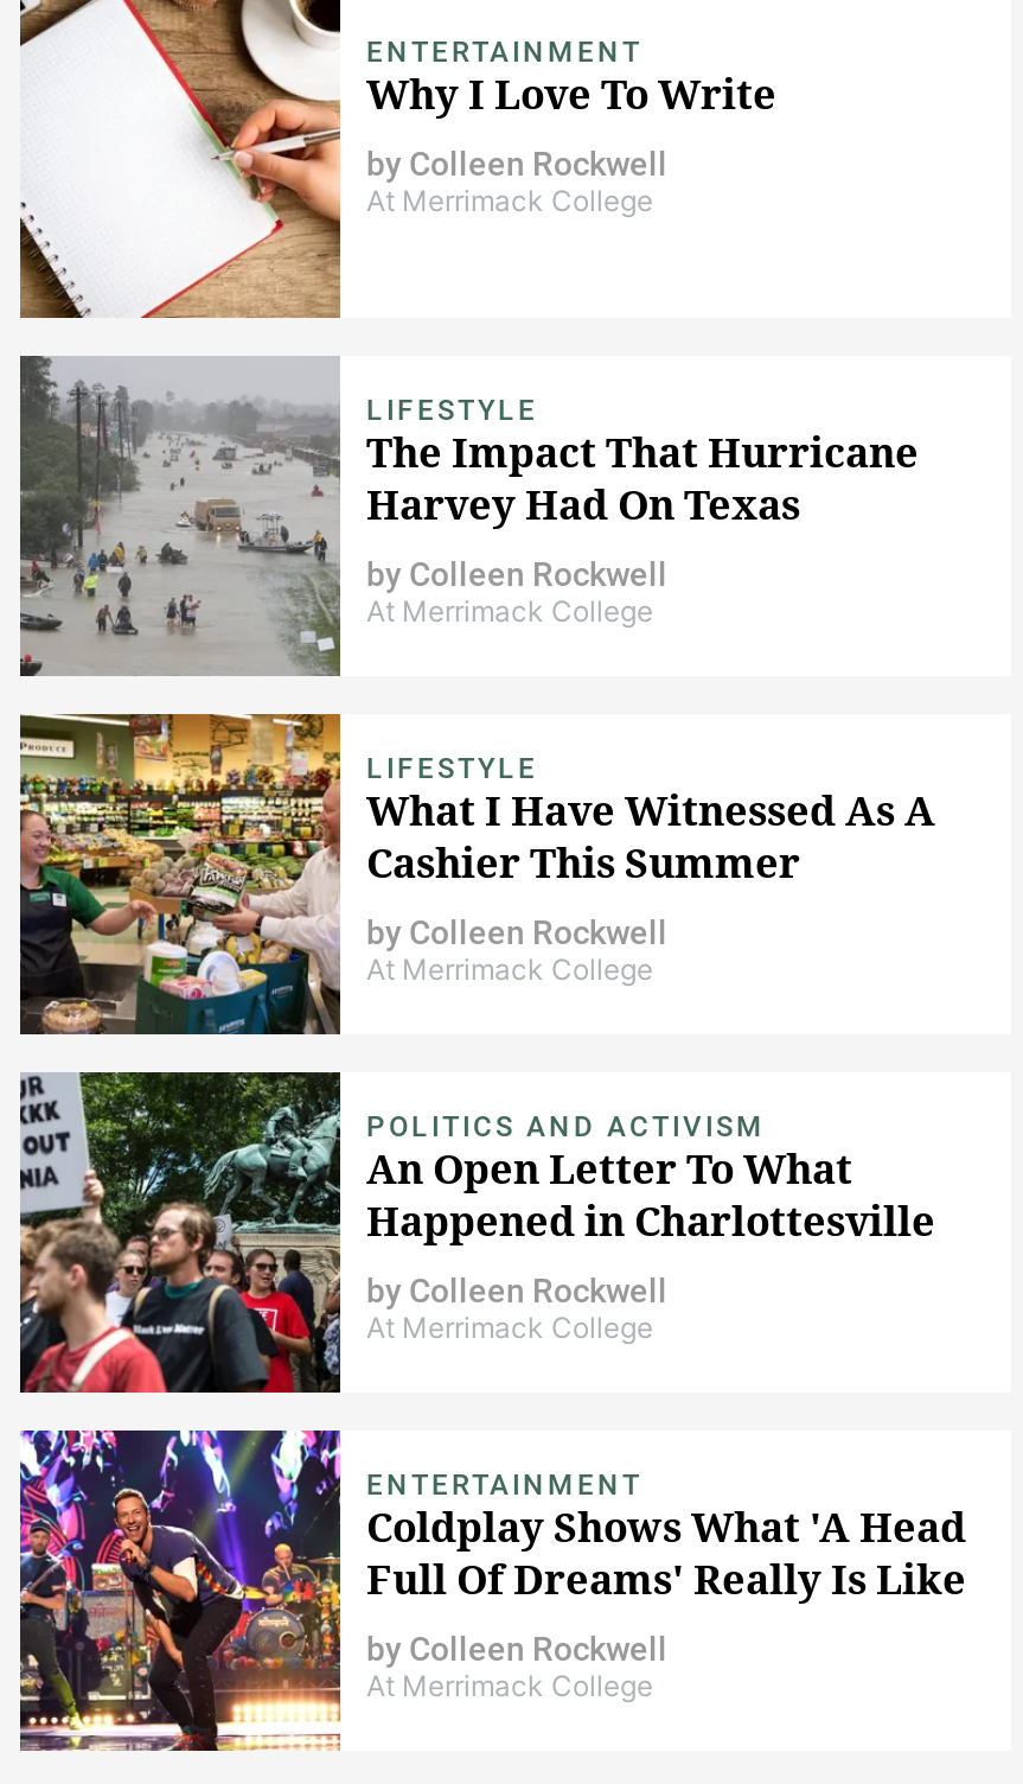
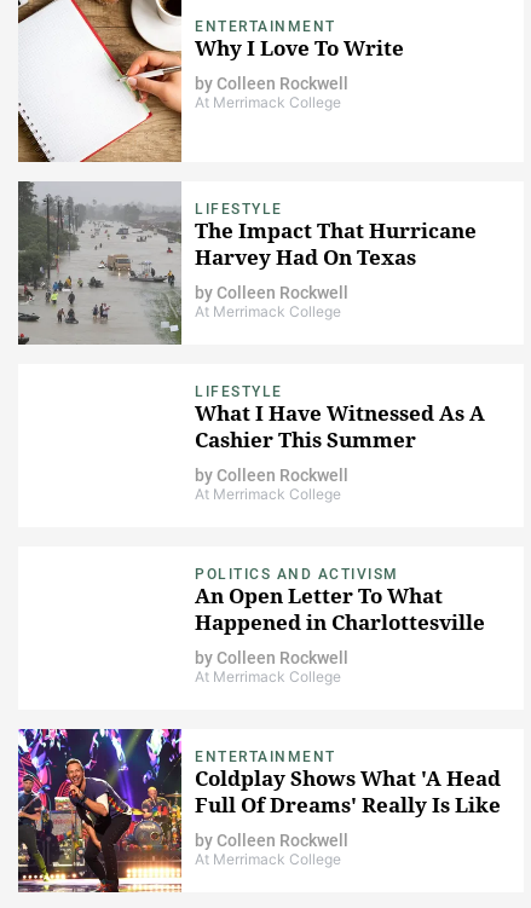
[18,712,343,1037] [image] -> none
[18,1070,343,1395] [image] -> none

